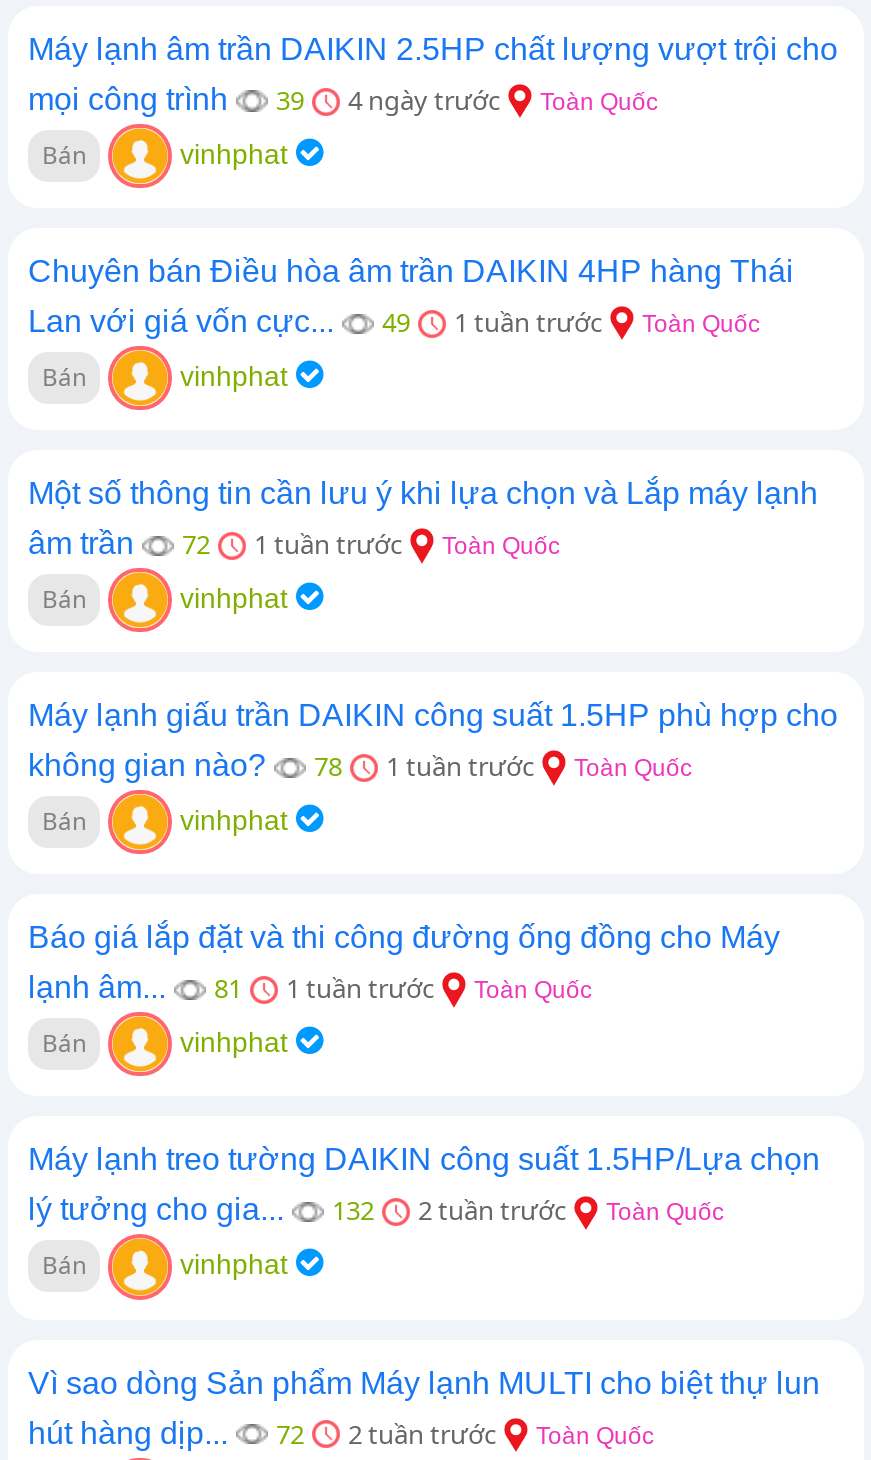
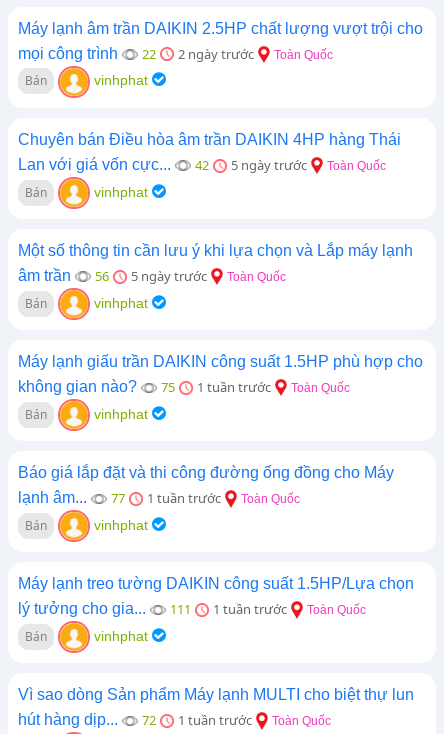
[276,81,304,117] 39 -> [142,45,156,63] 22
[348,81,500,117] 4 ngày trước -> [178,45,254,63] 2 ngày trước
[382,304,410,340] 49 -> [195,156,209,174] 42
[454,304,602,340] 1 tuần trước -> [231,156,307,174] 5 ngày trước
[182,526,210,562] 72 -> [95,267,109,285] 56
[254,526,402,562] 1 tuần trước -> [131,267,207,285] 5 ngày trước
[28,748,692,784] không gian nào? 78 1 tuần trước Toàn Quốc -> [18,378,350,396] không gian nào? 75 1 tuần trước Toàn Quốc
[28,970,592,1006] lạnh âm... 81 1 tuần trước Toàn Quốc -> [18,489,300,507] lạnh âm... 77 1 tuần trước Toàn Quốc
[332,1192,374,1228] 132 -> [170,600,191,618] 111
[418,1192,566,1228] 2 tuần trước -> [213,600,287,618] 1 tuần trước
[28,1415,654,1451] hút hàng dịp... 72 2 tuần trước Toàn Quốc -> [18,711,331,729] hút hàng dịp... 72 1 tuần trước Toàn Quốc

